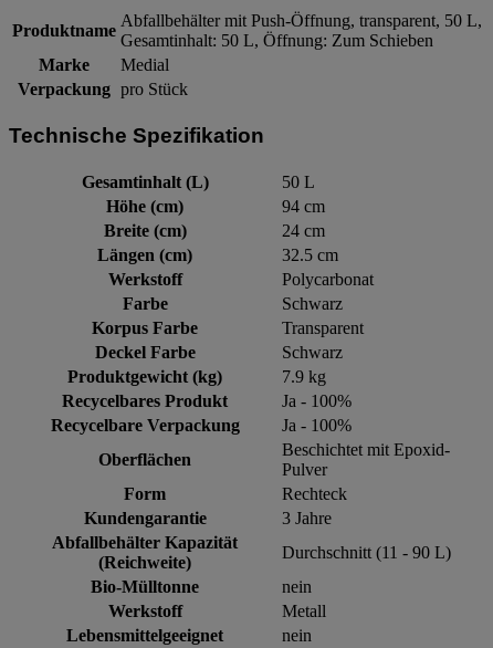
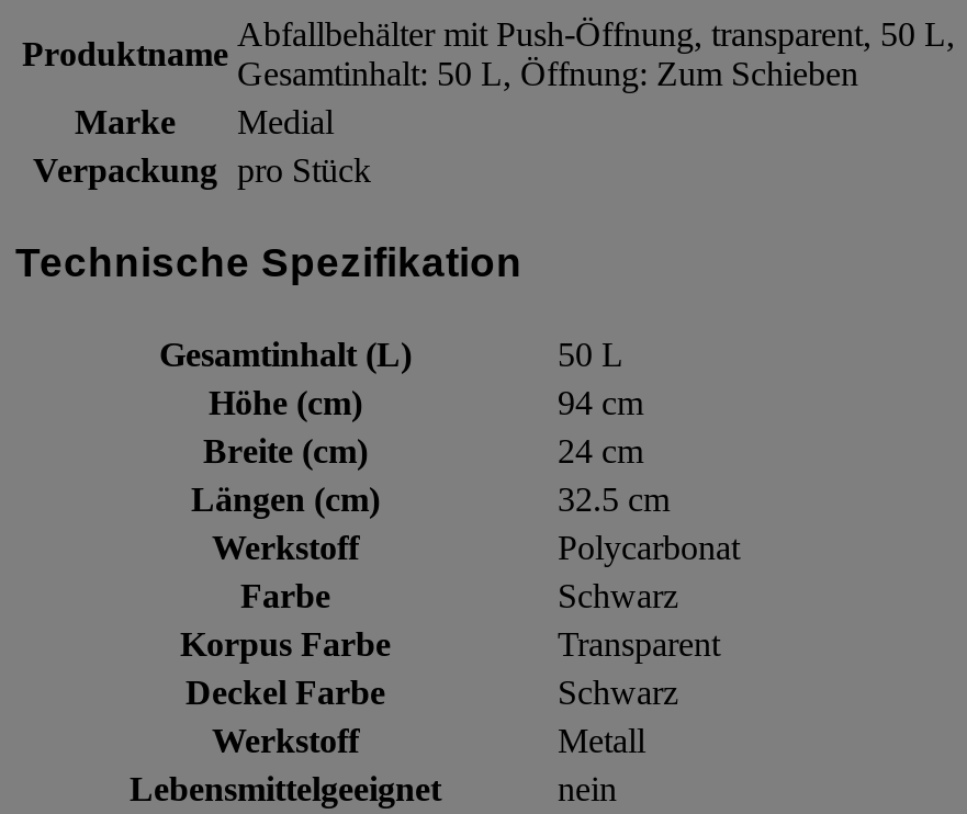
[50,367,352,468] Produktgewicht (kg) | 7.9 kg | Recycelbares Produkt | Ja - 100% | Recycelbare Verpackung | Ja - 100% | Oberflächen -> none
[52,440,450,571] Beschichtet mit Epoxid- | Pulver | Form | Rechteck | Kundengarantie | 3 Jahre | Abfallbehälter Kapazität | (Reichweite) -> none
[91,543,451,596] Durchschnitt (11 - 90 L) | Bio-Mülltonne | nein -> none

